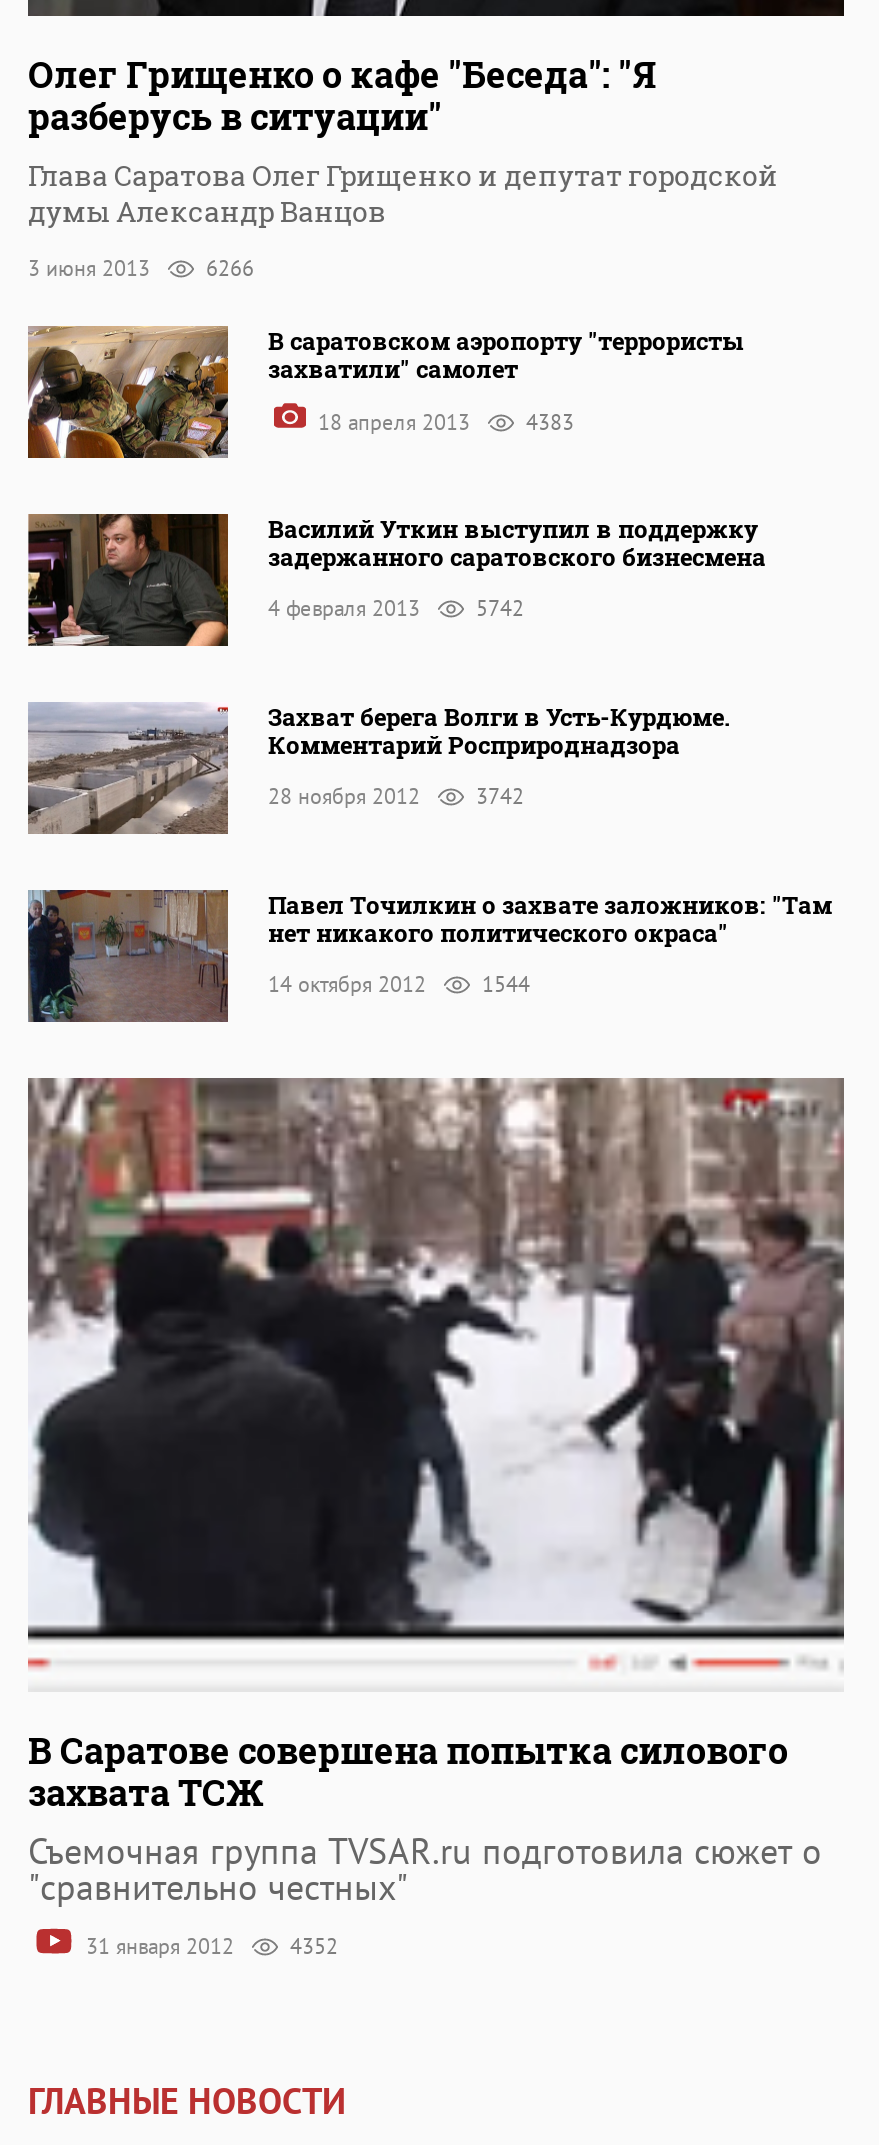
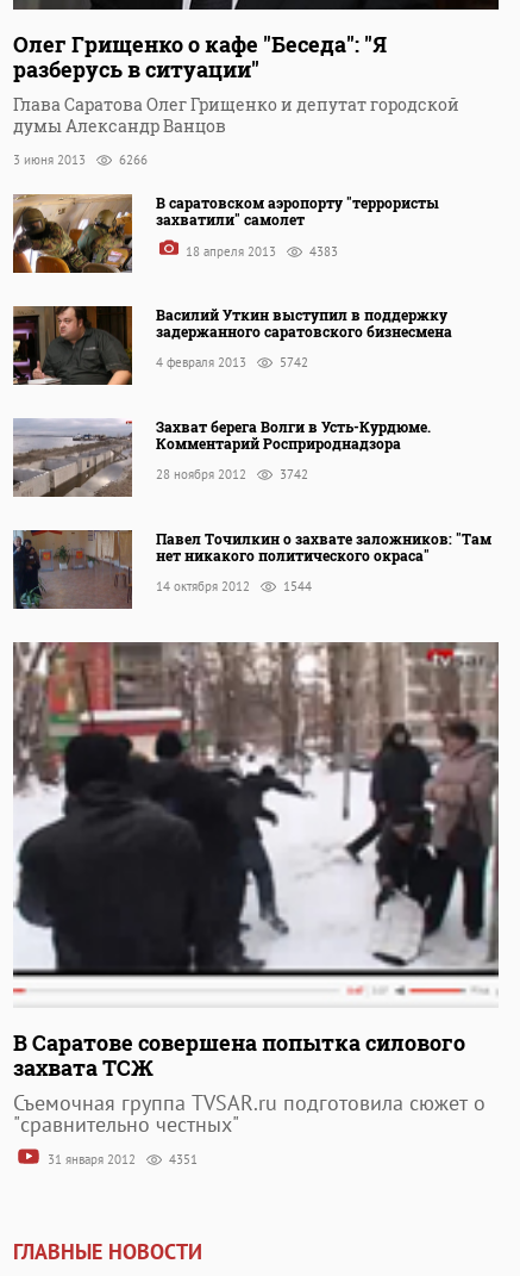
[290,1932,338,1960] 4352 -> [169,1151,198,1168] 4351

